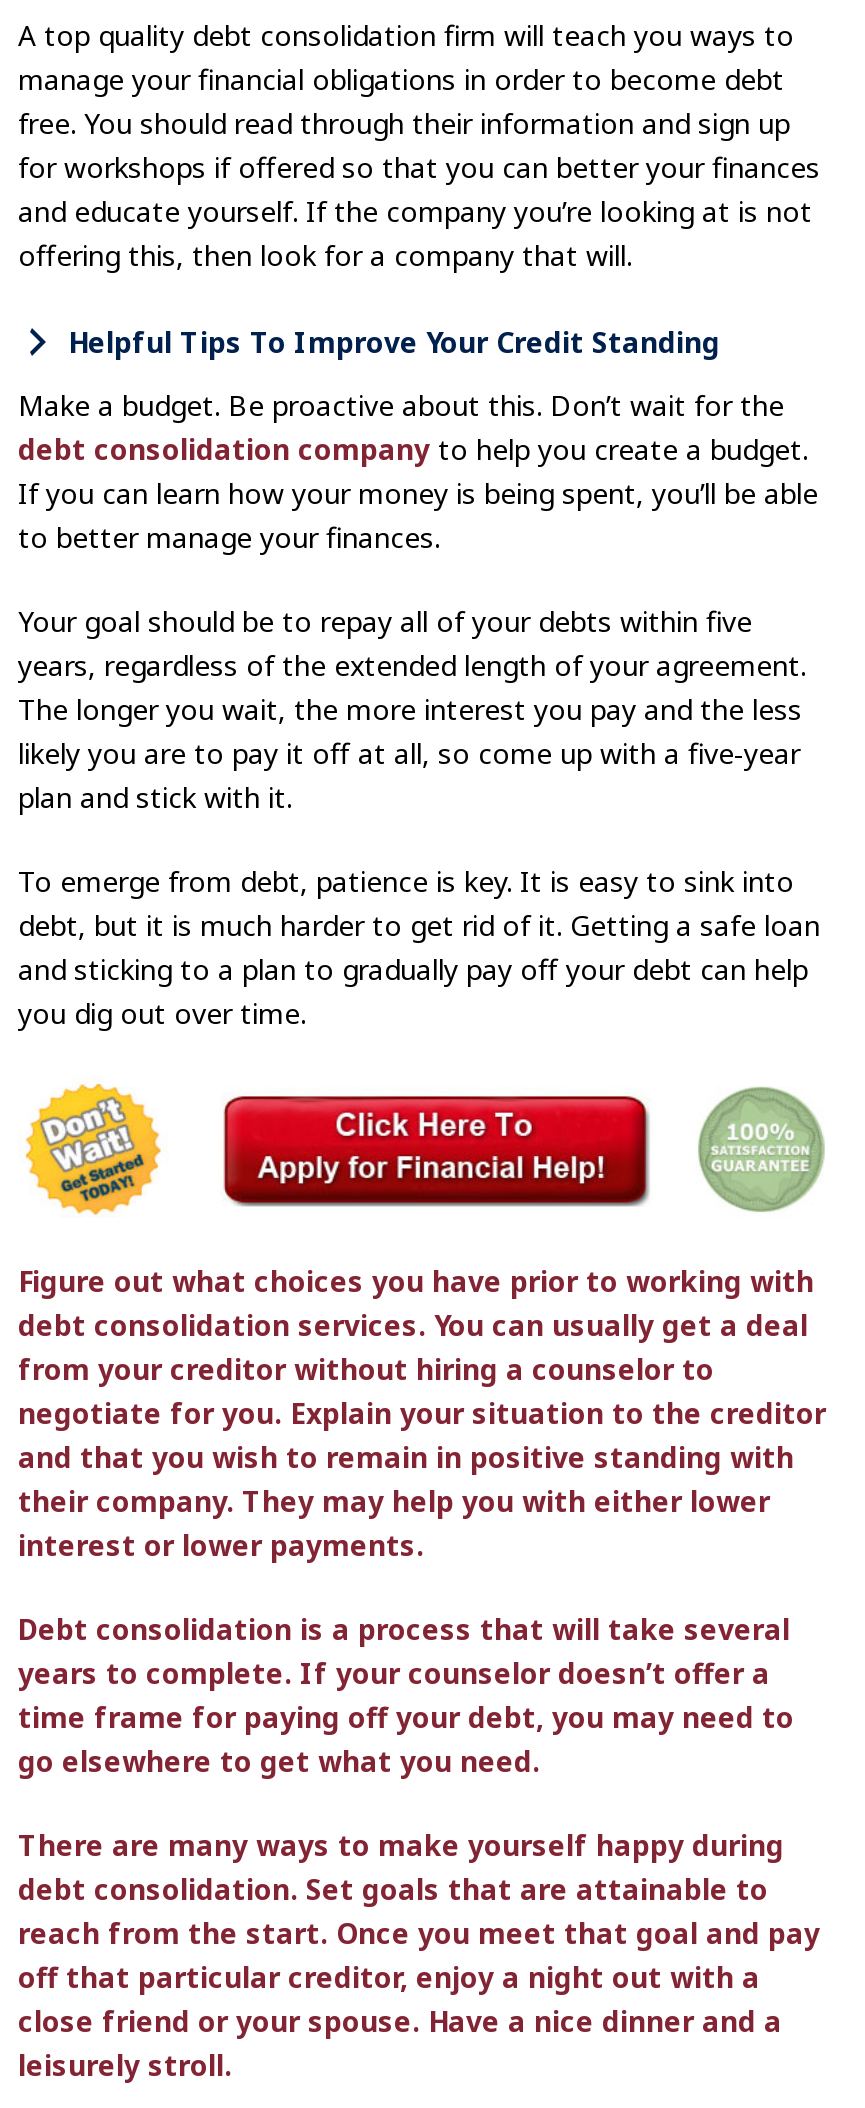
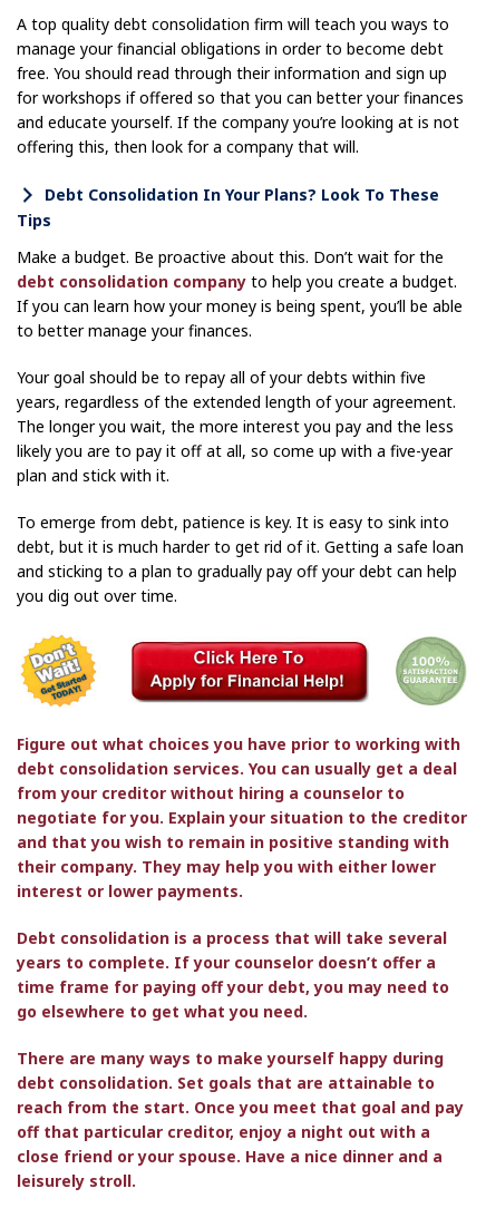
[68,323,720,361] Helpful Tips To Improve Your Credit Standing -> [17,184,439,231] Debt Consolidation In Your Plans? Look To These | Tips

